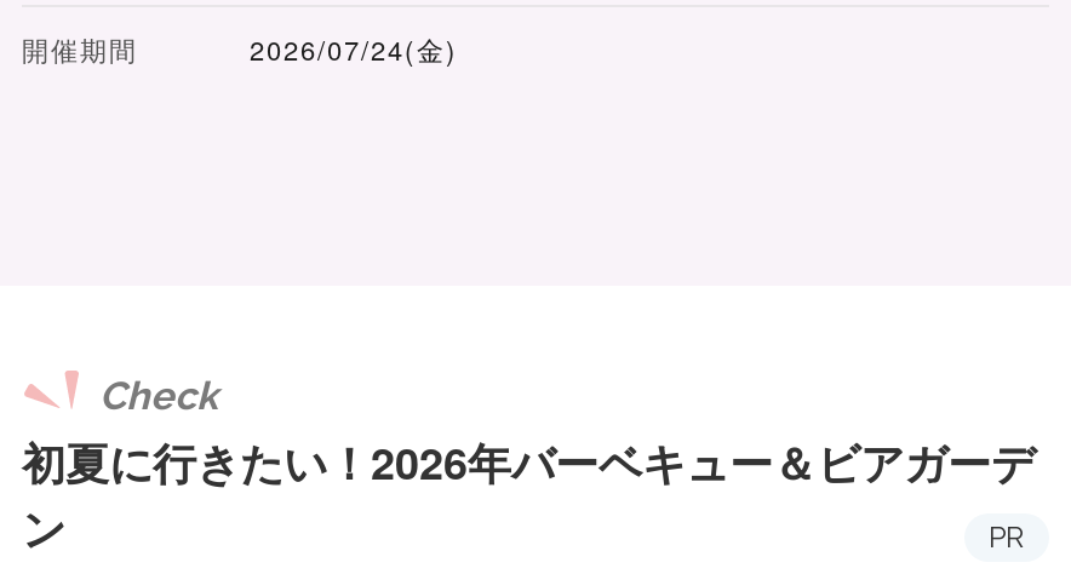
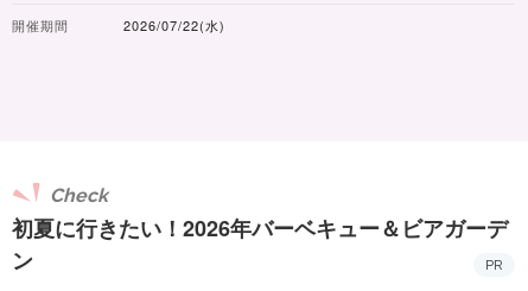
[250,30,458,69] 2026/07/24(金) -> [123,16,225,35] 2026/07/22(水)

